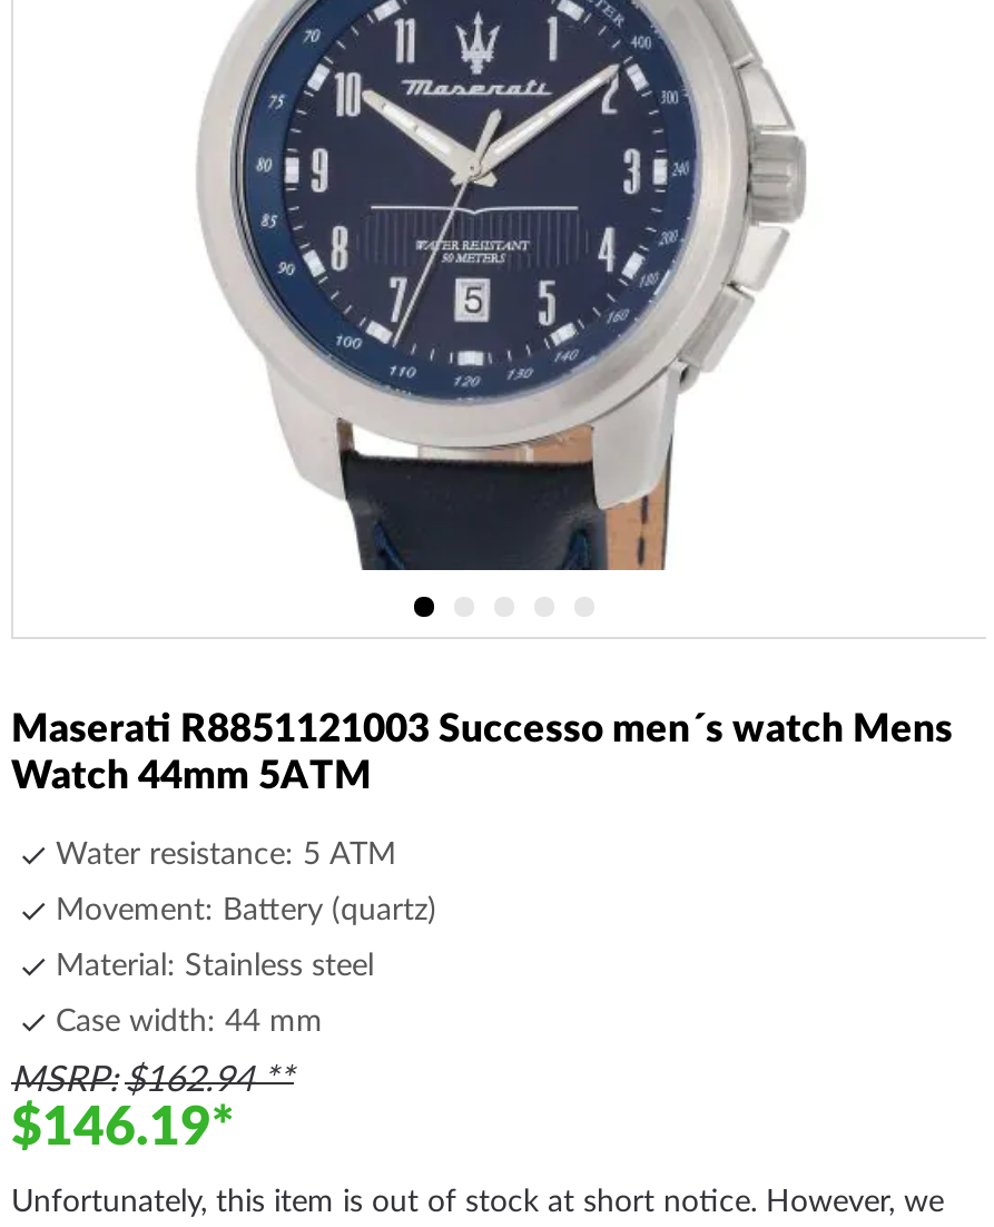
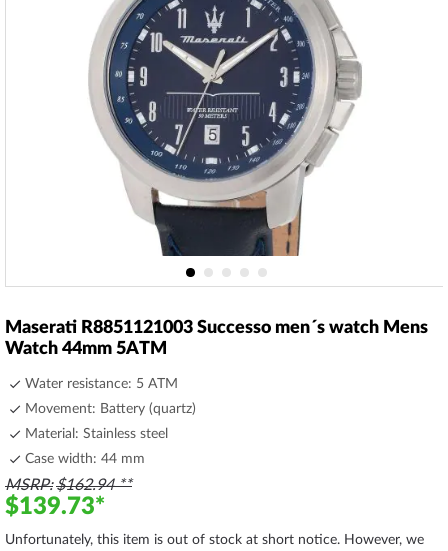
[11,1102,211,1156] $146.19 -> [5,495,95,519] $139.73

